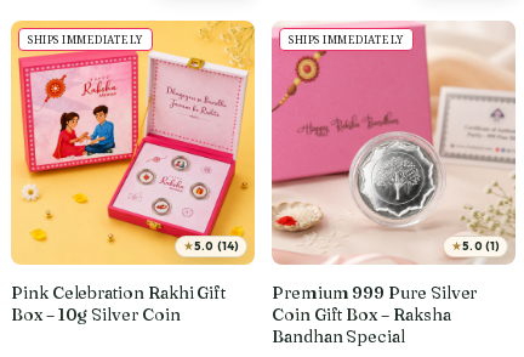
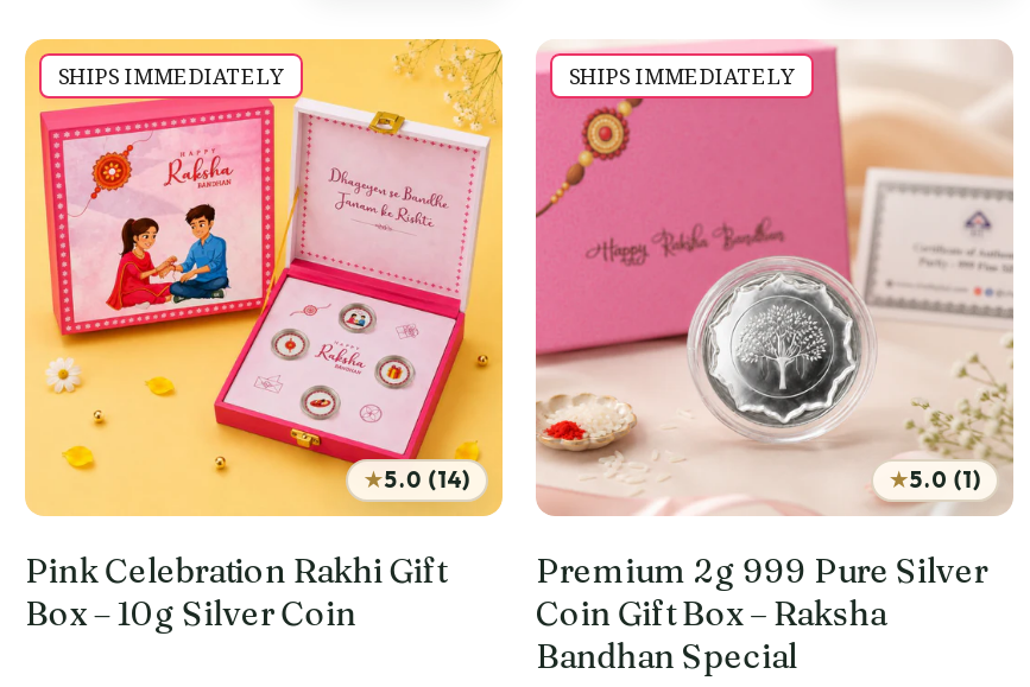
[272,281,477,303] Premium 999 Pure Silver -> [536,548,988,591] Premium 2g 999 Pure Silver

